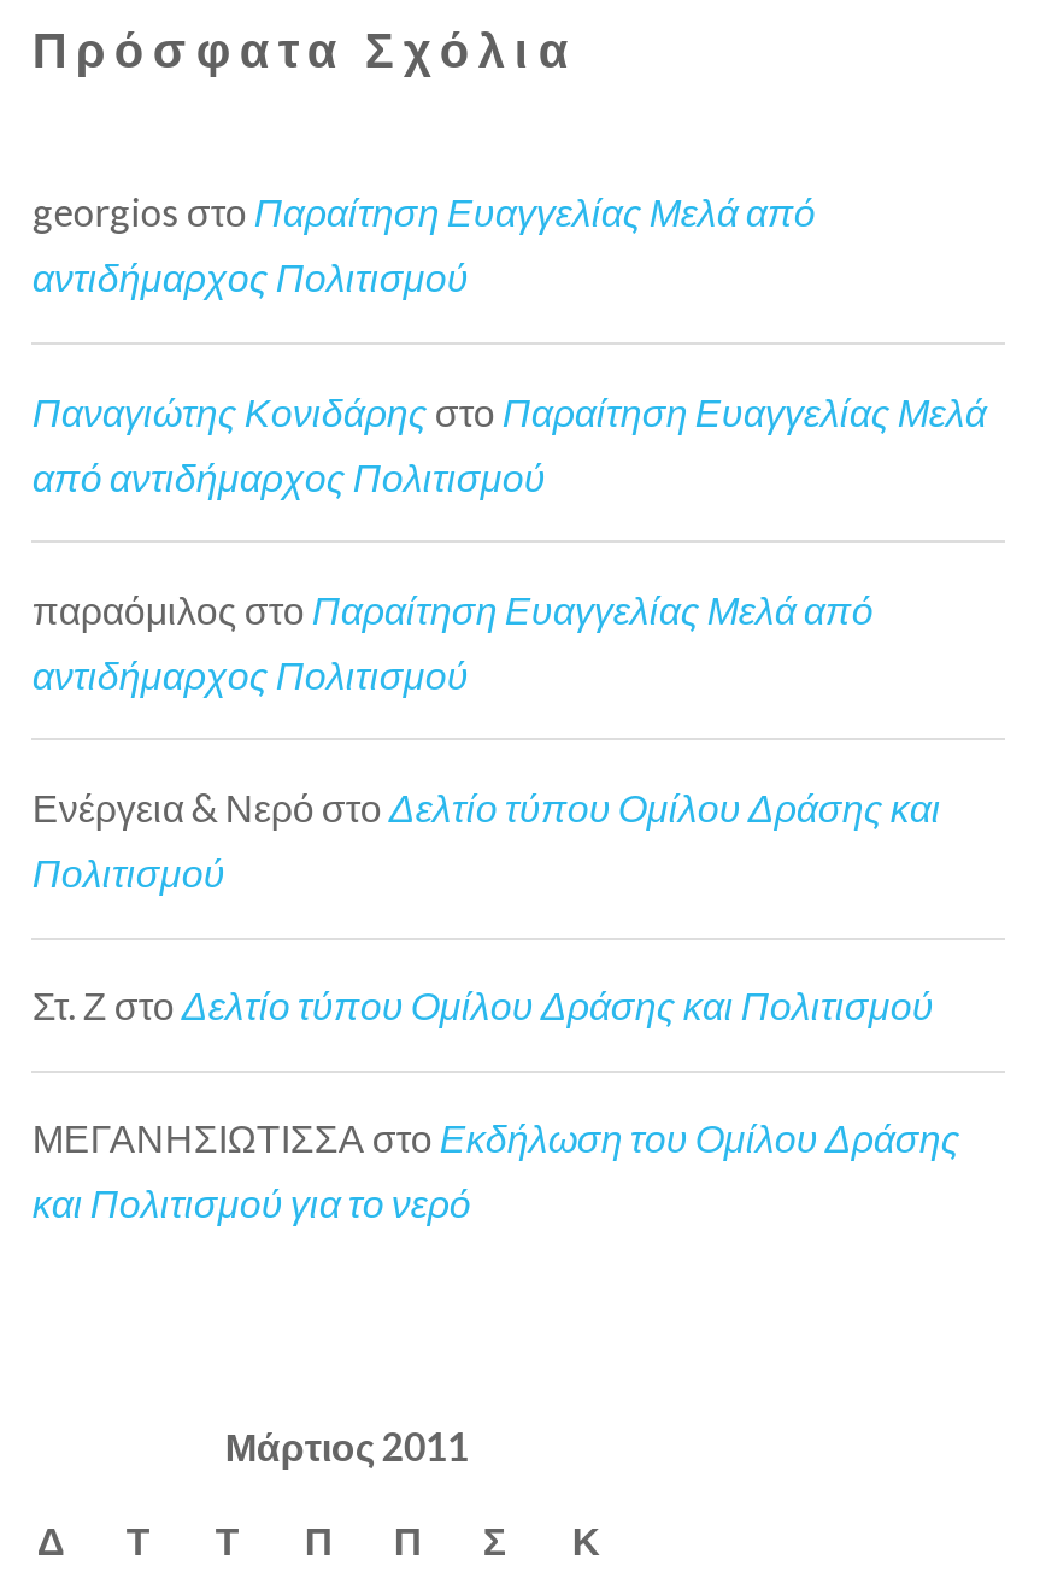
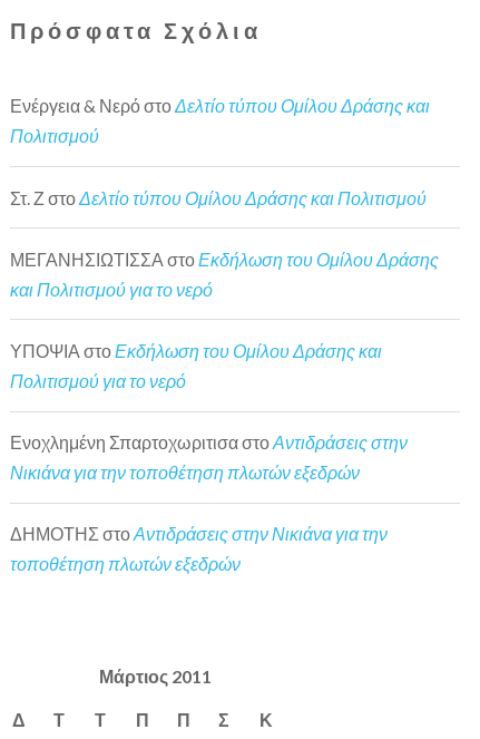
[32,189,987,696] georgios στο Παραίτηση Ευαγγελίας Μελά από | αντιδήμαρχος Πολιτισμού | Παναγιώτης Κονιδάρης στο Παραίτηση Ευαγγελίας Μελά | από αντιδήμαρχος Πολιτισμού | παραόμιλος στο Παραίτηση Ευαγγελίας Μελά από | αντιδήμαρχος Πολιτισμού -> none
moved [32,783,960,1226] -> [10,95,439,300]: Ενέργεια & Νερό στο Δελτίο τύπου Ομίλου Δράσης και | Πολιτισμού | Στ. Ζ στο Δελτίο τύπου Ομίλου Δράσης και Πολιτισμού | ΜΕΓΑΝΗΣΙΩΤΙΣΣΑ στο Εκδήλωση του Ομίλου Δράσης | και Πολιτισμού για το νερό
none -> [10,340,408,574] ΥΠΟΨΙΑ στο Εκδήλωση του Ομίλου Δράσης και | Πολιτισμού για το νερό | Ενοχλημένη Σπαρτοχωριτισα στο Αντιδράσεις στην | Νικιάνα για την τοποθέτηση πλωτών εξεδρών | ΔΗΜΟΤΗΣ στο Αντιδράσεις στην Νικιάνα για την | τοποθέτηση πλωτών εξεδρών

